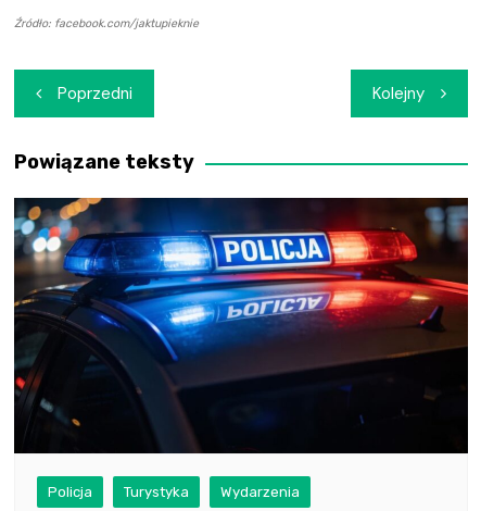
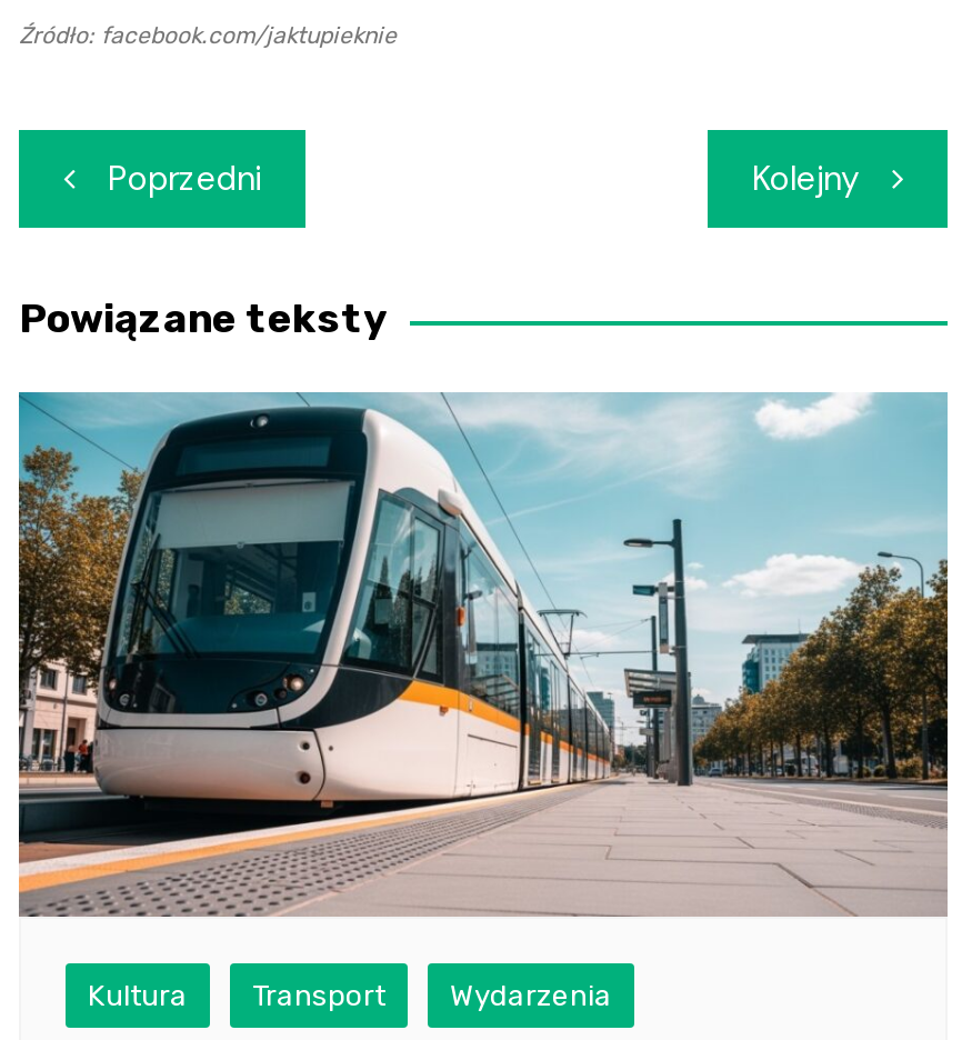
[13,197,469,500] [image] | Policja | Turystyka -> [17,390,950,1011] [image] | Kultura | Transport

